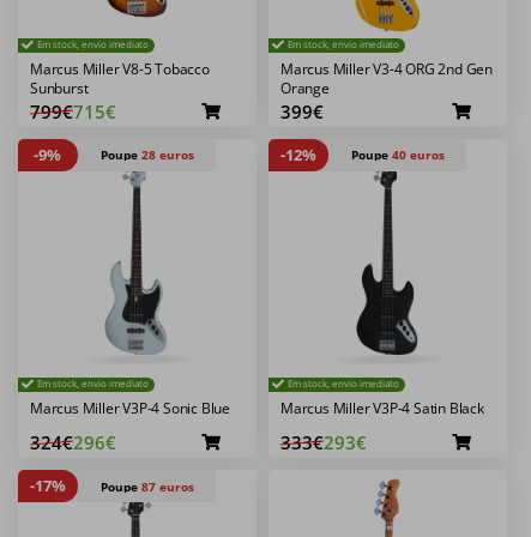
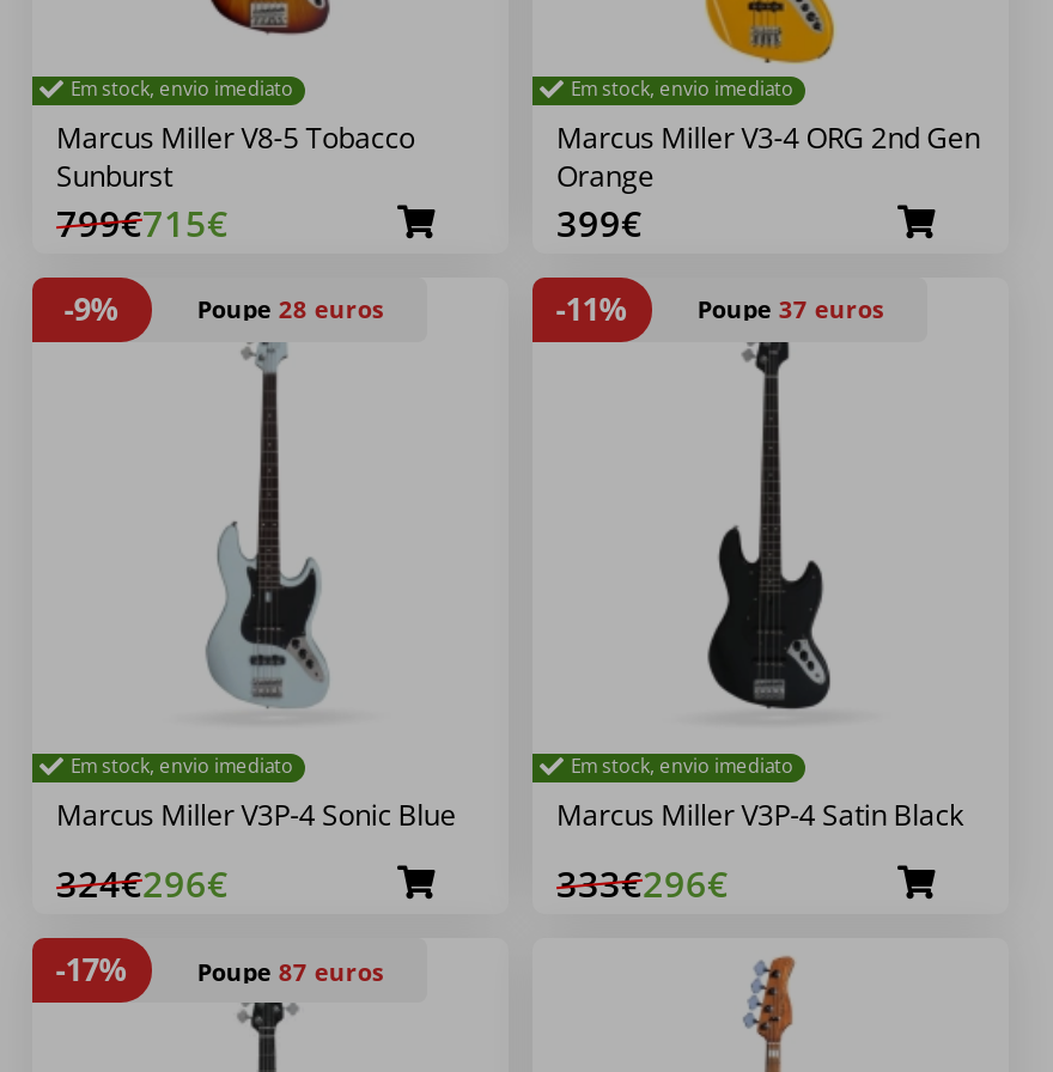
[280,144,316,165] -12% -> [556,287,628,330] -11%
[351,146,444,163] Poupe 40 euros -> [697,292,884,326] Poupe 37 euros
[280,431,367,455] 333€ 293€ -> [556,860,729,908] 333€ 296€

